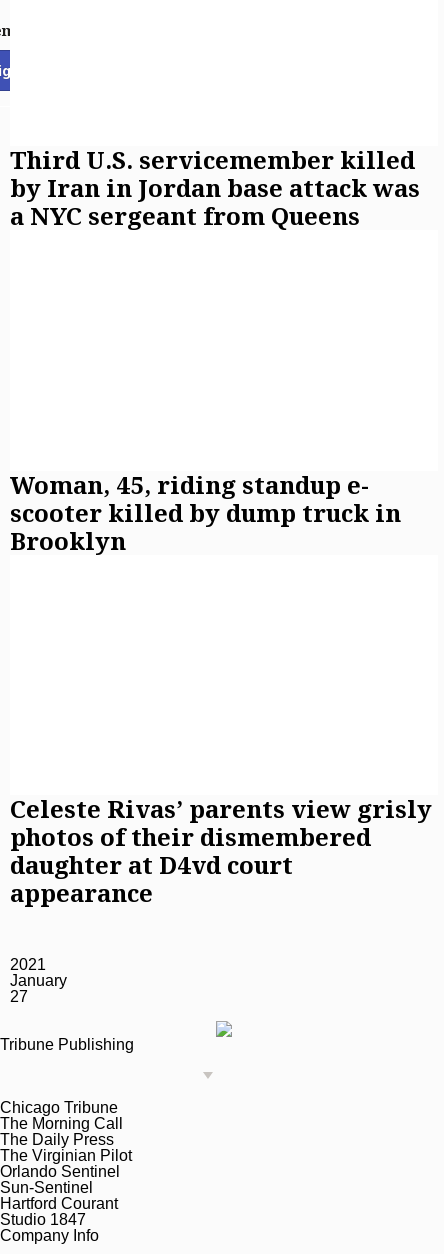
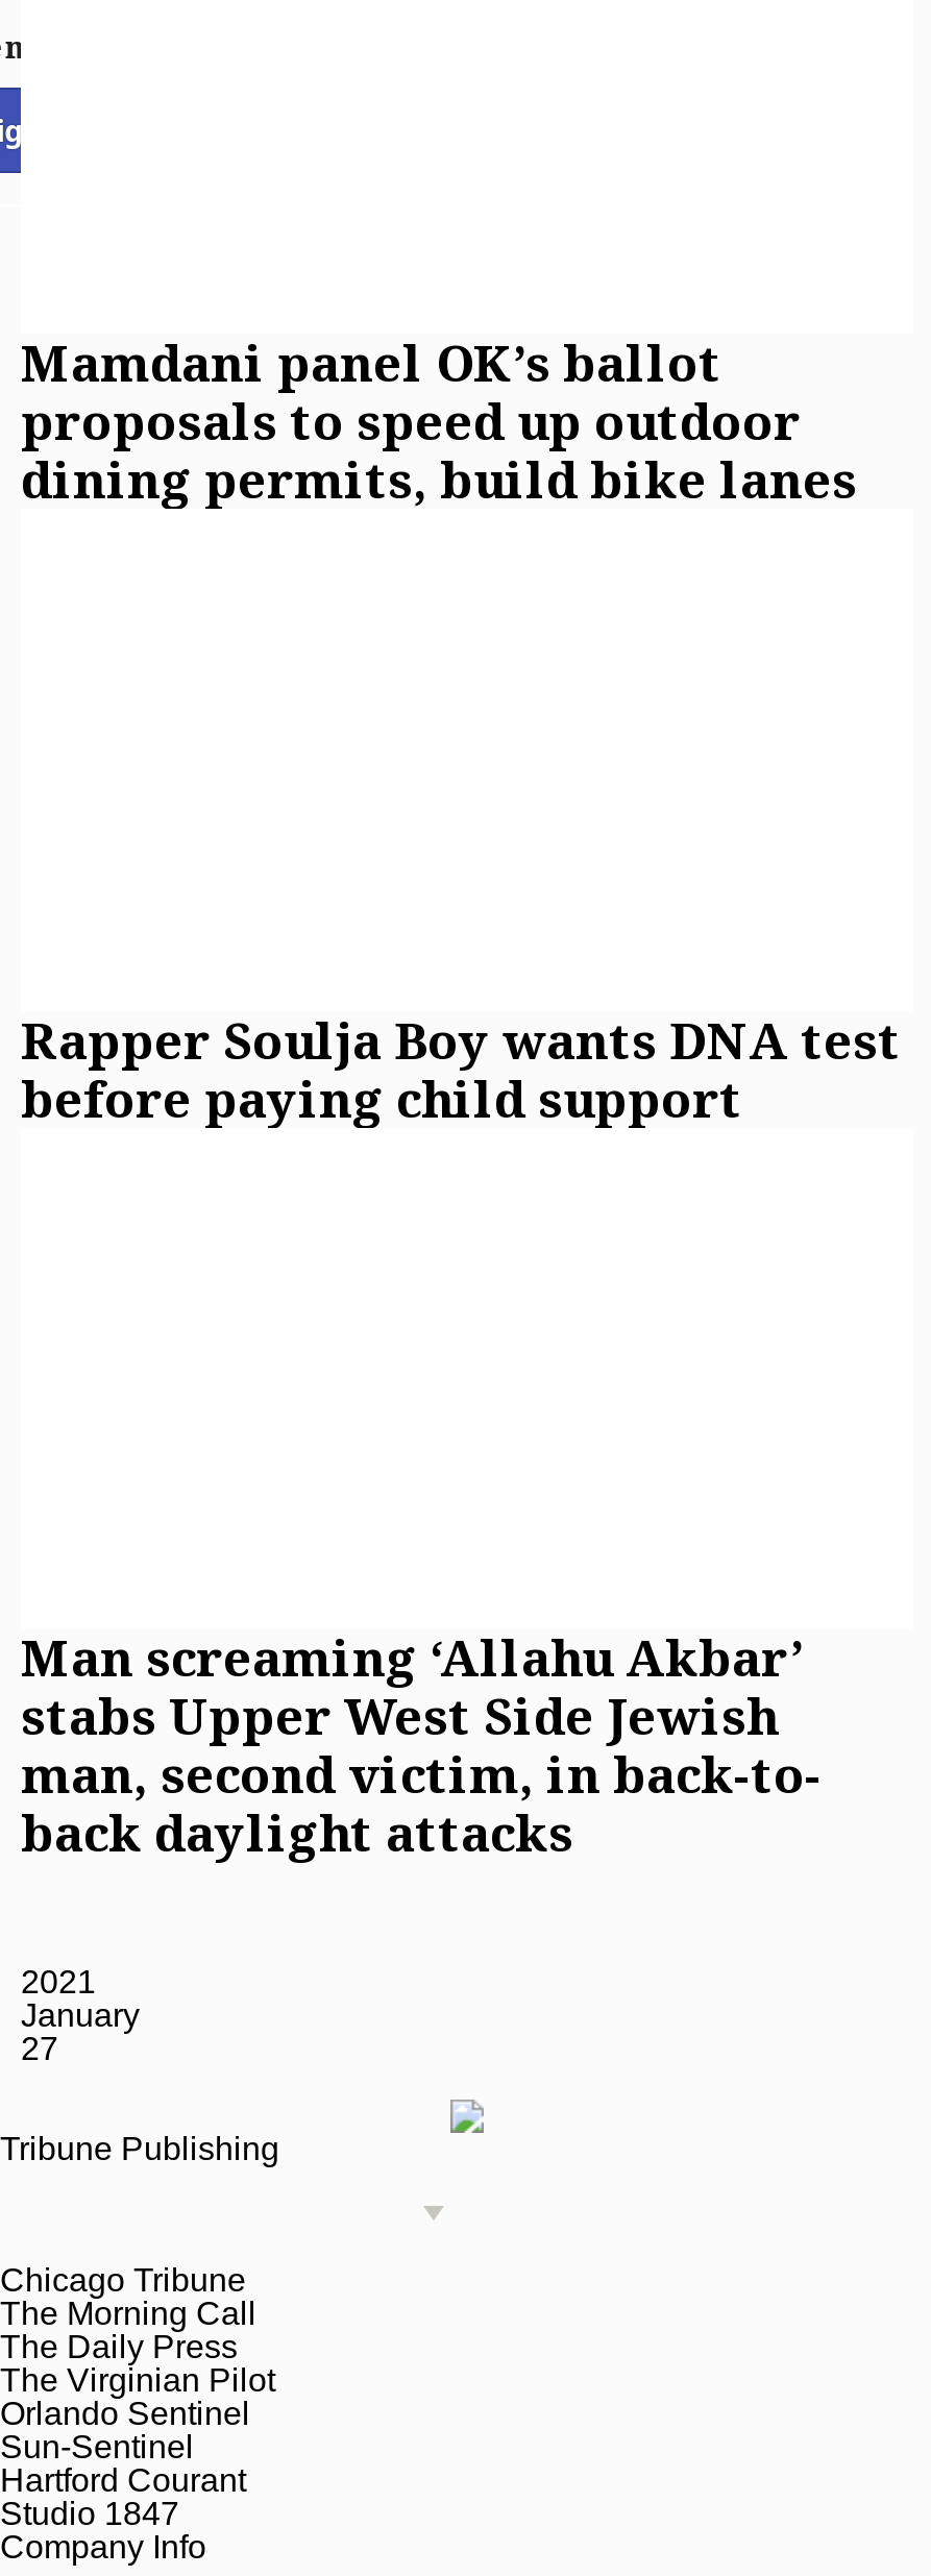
[10,143,420,232] Third U.S. servicemember killed | by Iran in Jordan base attack was | a NYC sergeant from Queens -> [21,327,857,513] Mamdani panel OK’s ballot | proposals to speed up outdoor | dining permits, build bike lanes
[10,468,401,557] Woman, 45, riding standup e- | scooter killed by dump truck in | Brooklyn -> [21,1004,901,1132] Rapper Soulja Boy wants DNA test | before paying child support
[10,792,432,909] Celeste Rivas’ parents view grisly | photos of their dismembered | daughter at D4vd court | appearance -> [21,1623,822,1867] Man screaming ‘Allahu Akbar’ | stabs Upper West Side Jewish | man, second victim, in back-to- | back daylight attacks

